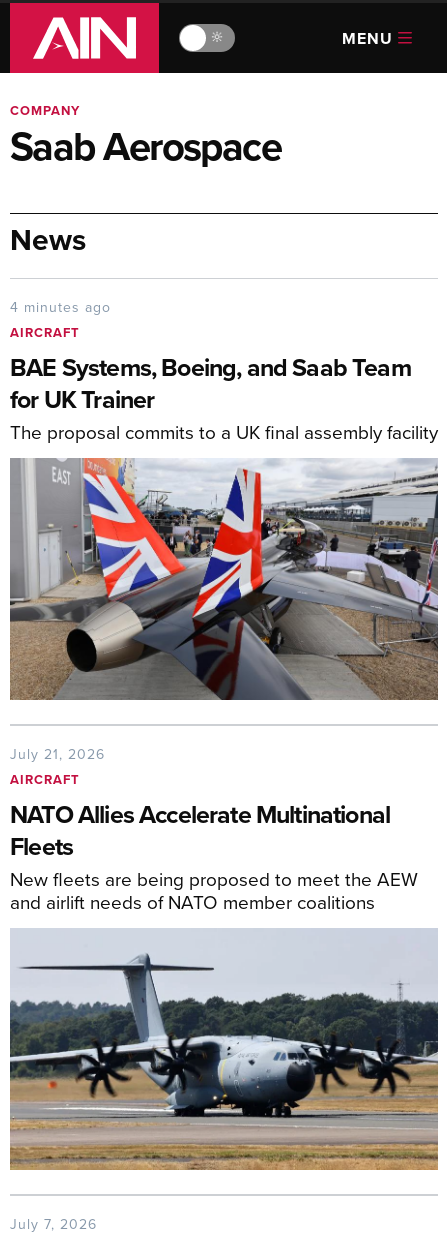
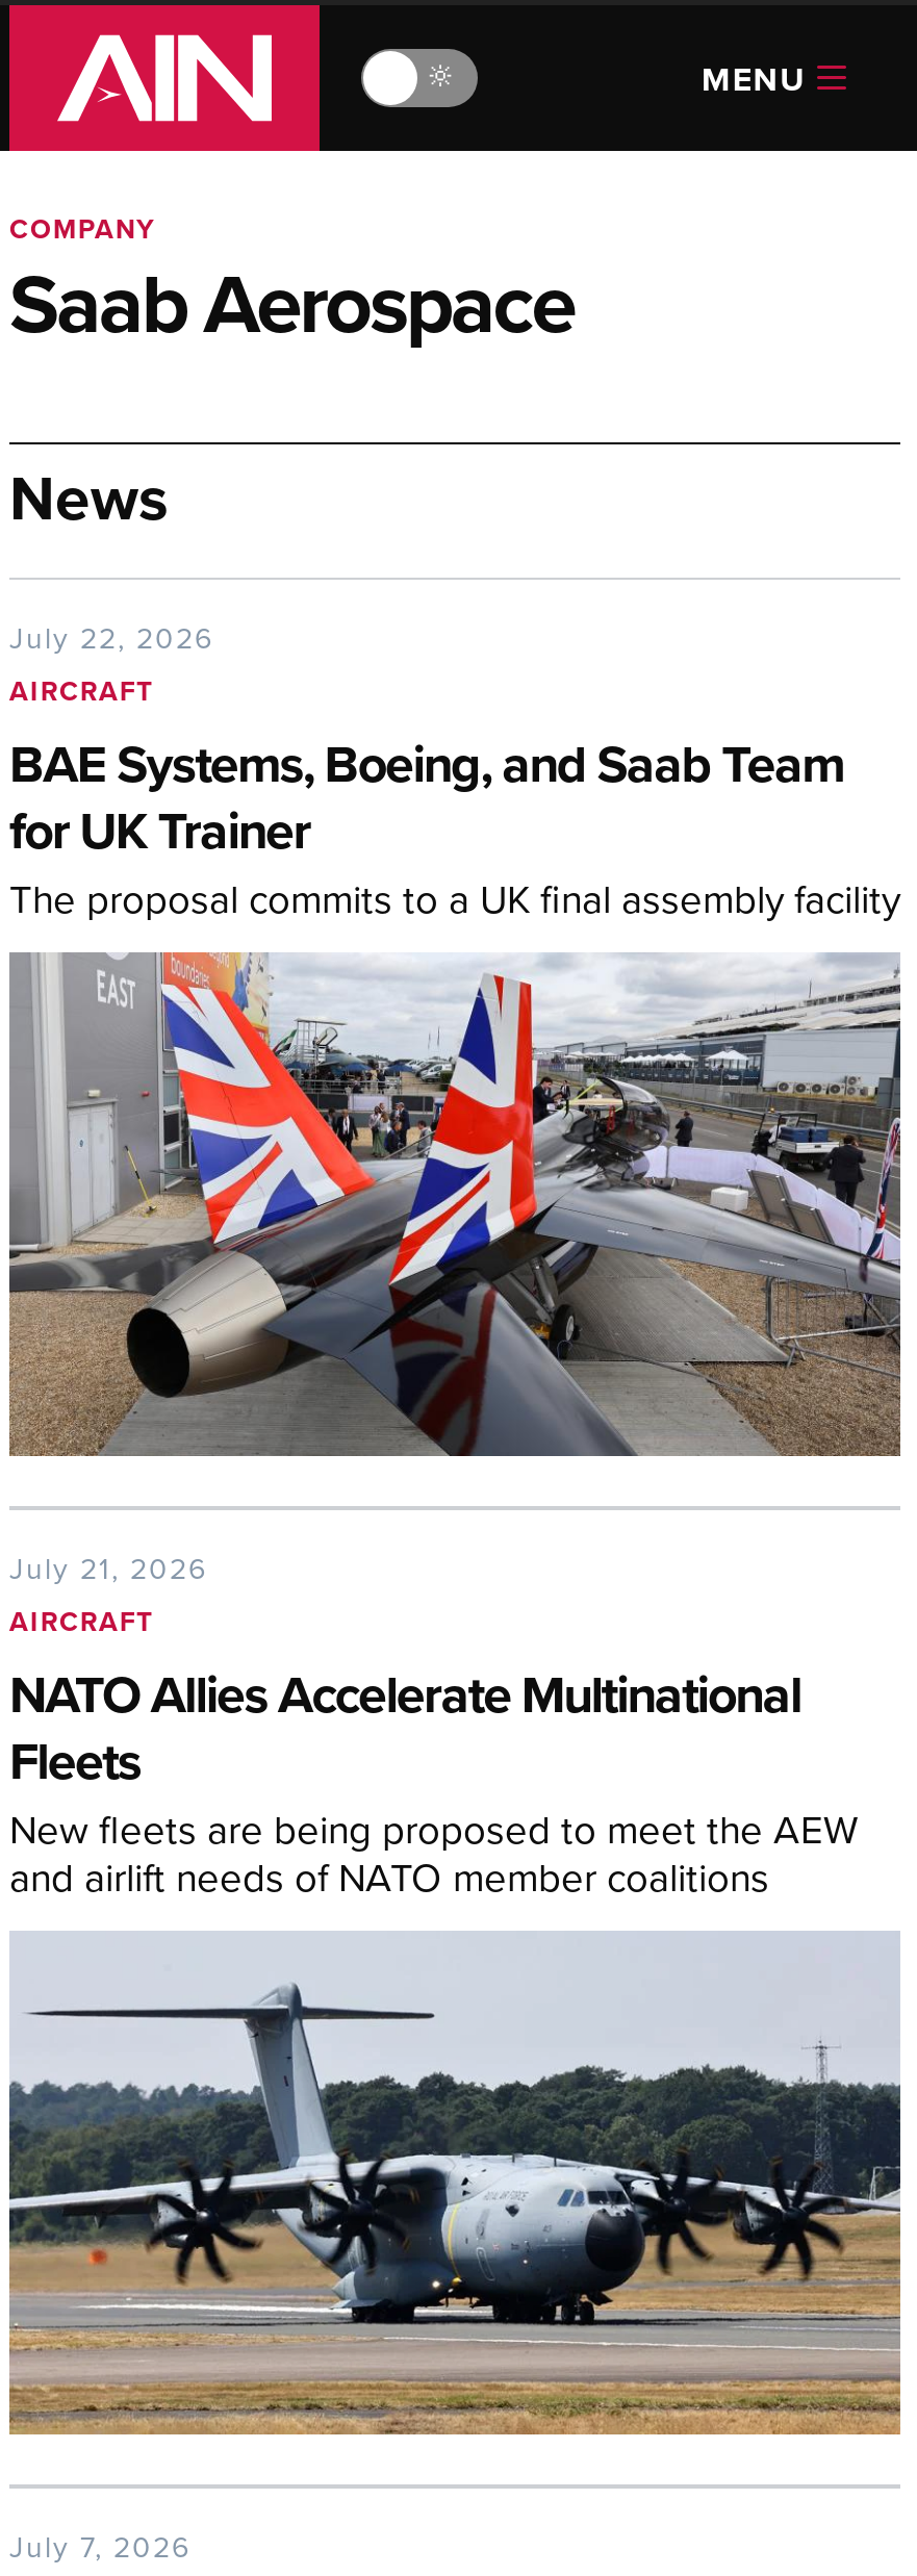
[10,297,111,317] 4 minutes ago -> [9,617,213,659] July 22, 2026

